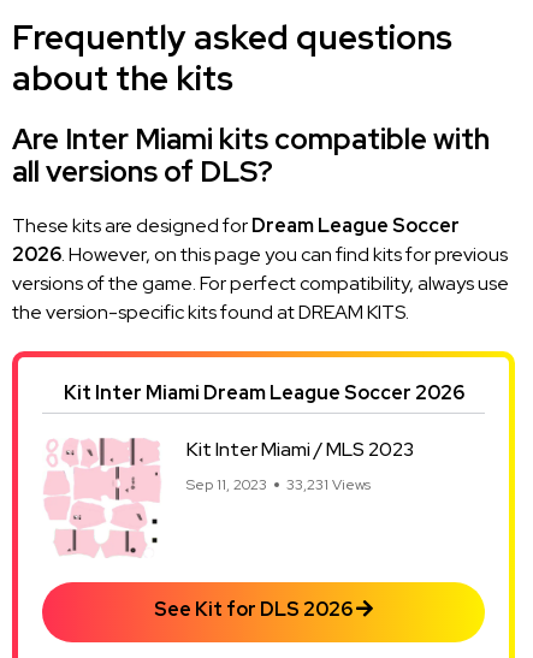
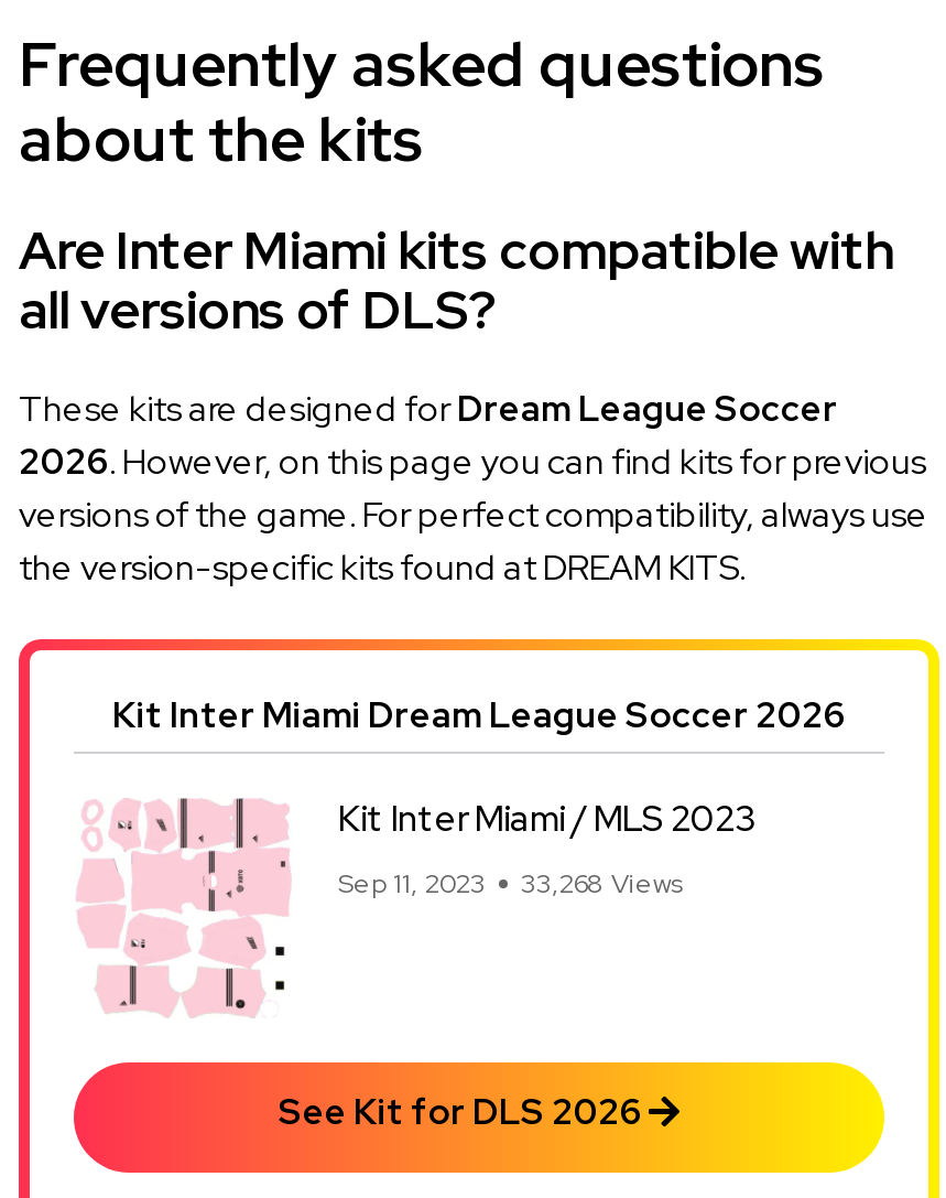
[186,475,371,494] Sep 11, 2023 33,231 Views -> [338,866,682,901] Sep 11, 2023 33,268 Views

